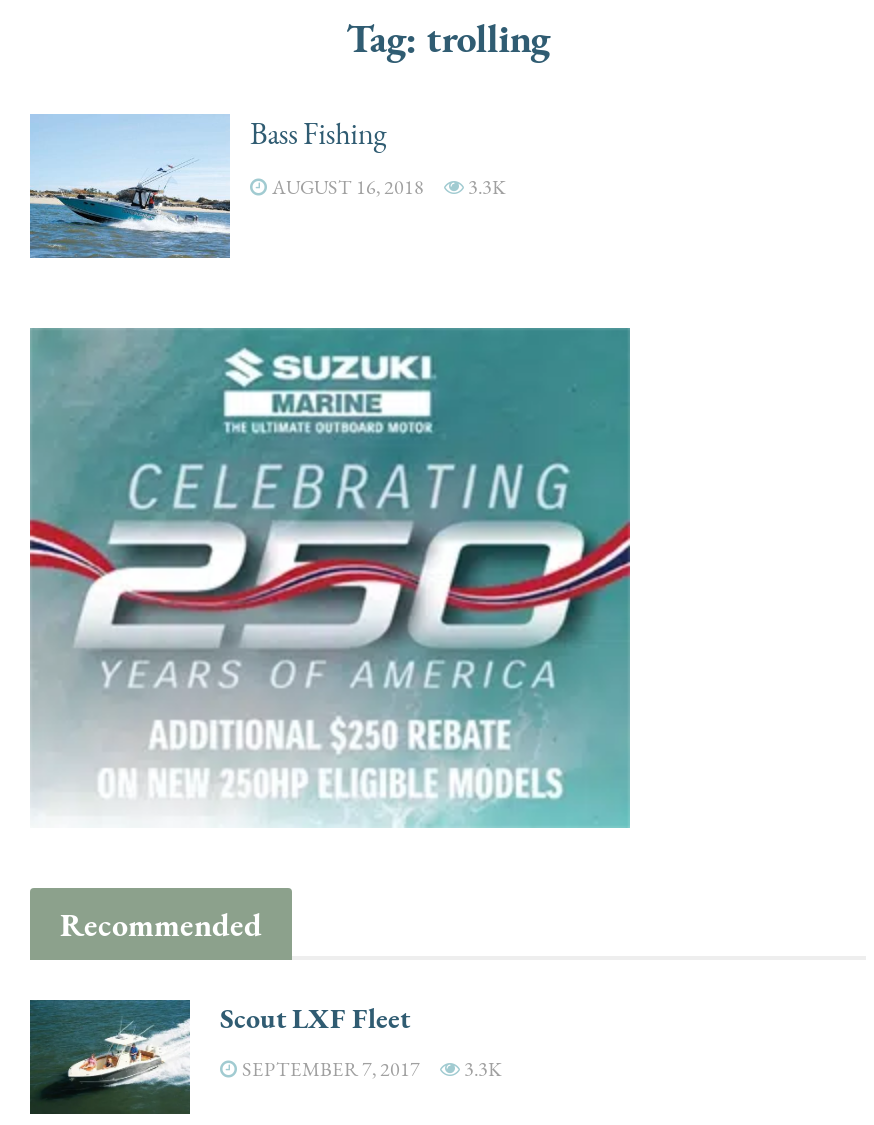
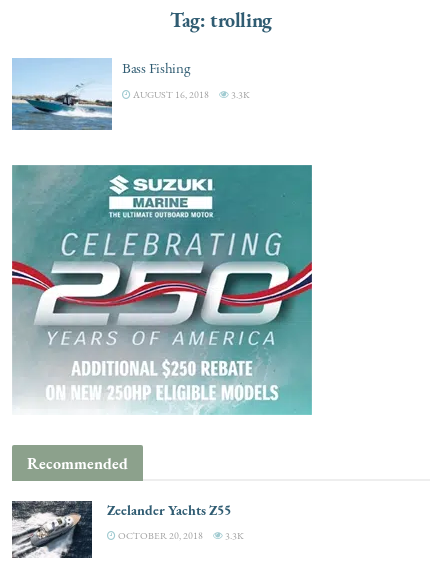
[28,997,420,1116] [image] | Scout LXF Fleet | SEPTEMBER 7, 2017 -> [11,499,231,559] [image] | Zeelander Yachts Z55 | OCTOBER 20, 2018

